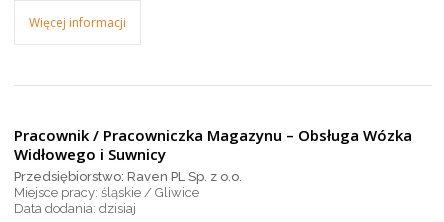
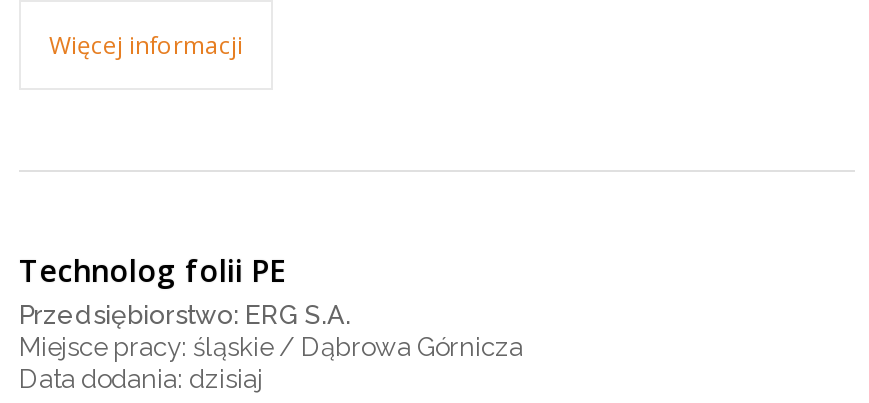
[14,125,412,200] Pracownik / Pracowniczka Magazynu – Obsługa Wózka | Widłowego i Suwnicy | Przedsiębiorstwo: Raven PL Sp. z o.o. | Miejsce pracy: śląskie / Gliwice -> [19,250,523,362] Technolog folii PE | Przedsiębiorstwo: ERG S.A. | Miejsce pracy: śląskie / Dąbrowa Górnicza

